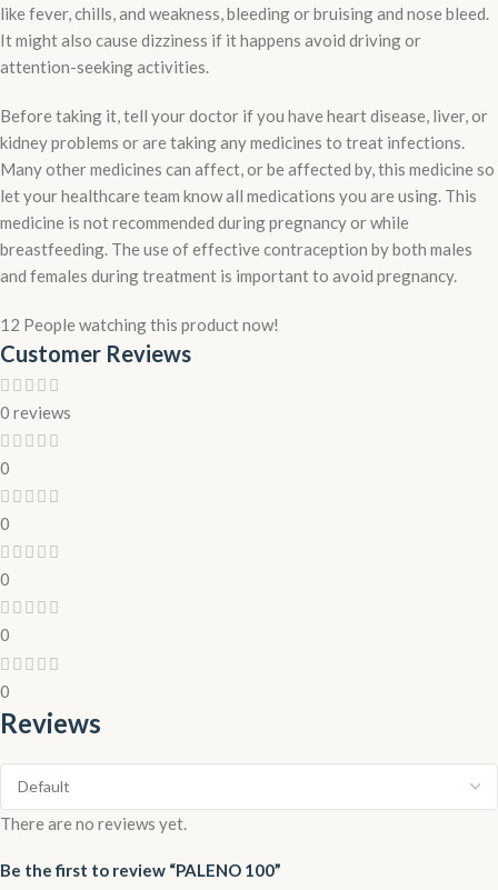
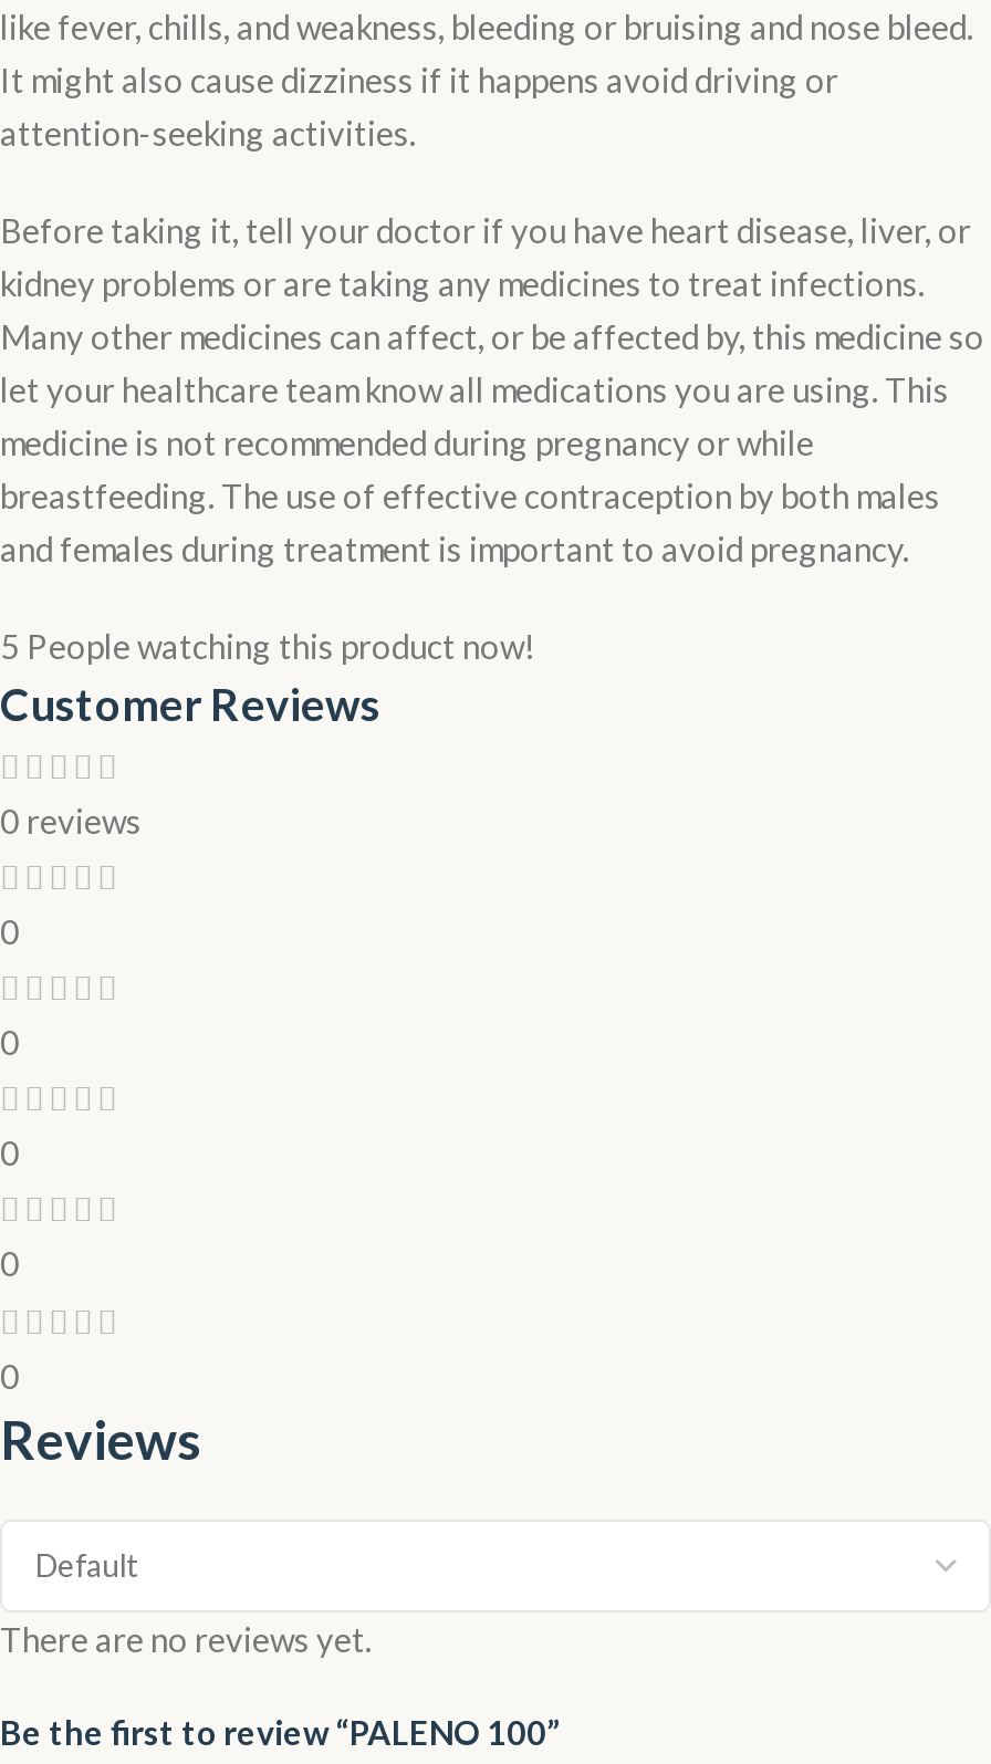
[0,315,279,335] 12 People watching this product now! -> [0,627,535,667] 5 People watching this product now!

